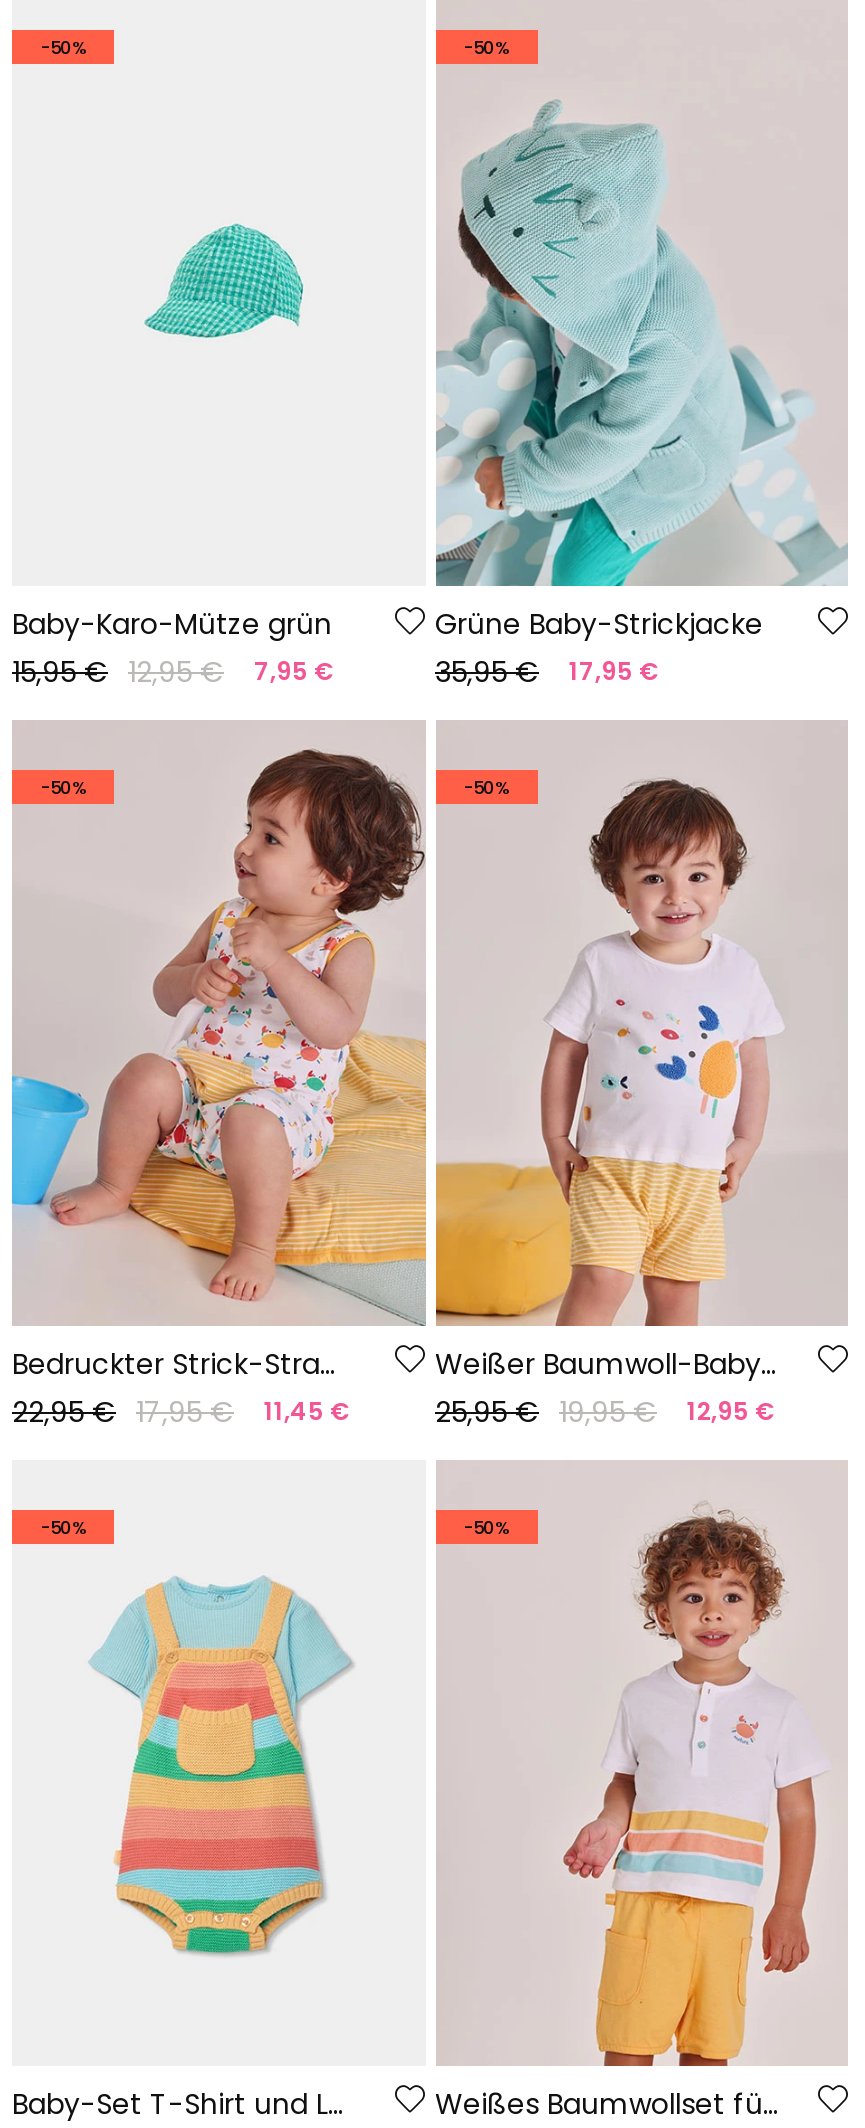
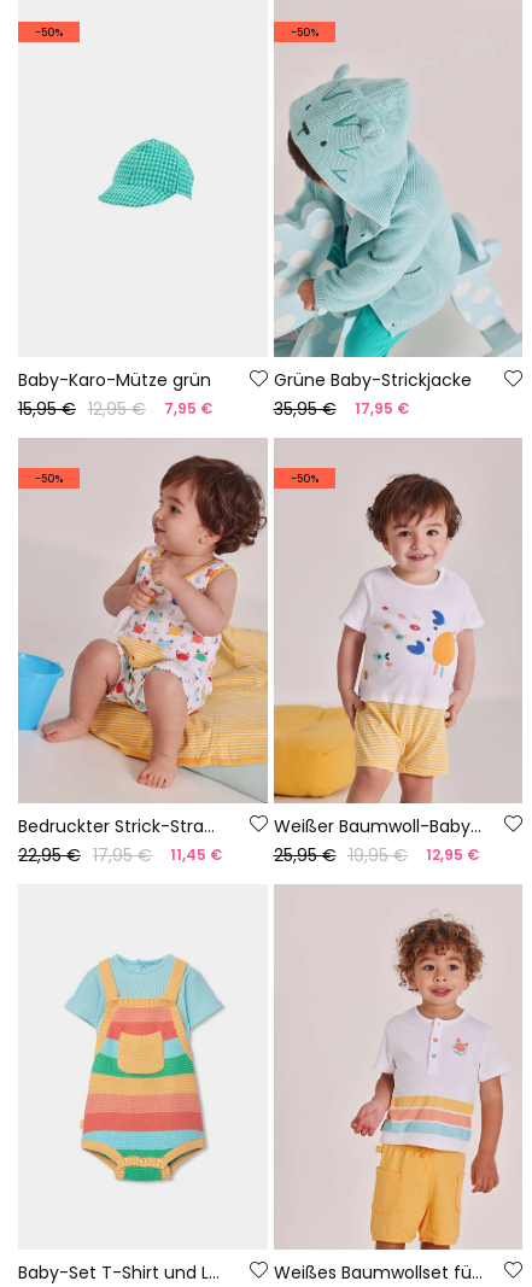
[40,1516,86,1540] -50% -> none
[463,1516,509,1540] -50% -> none

